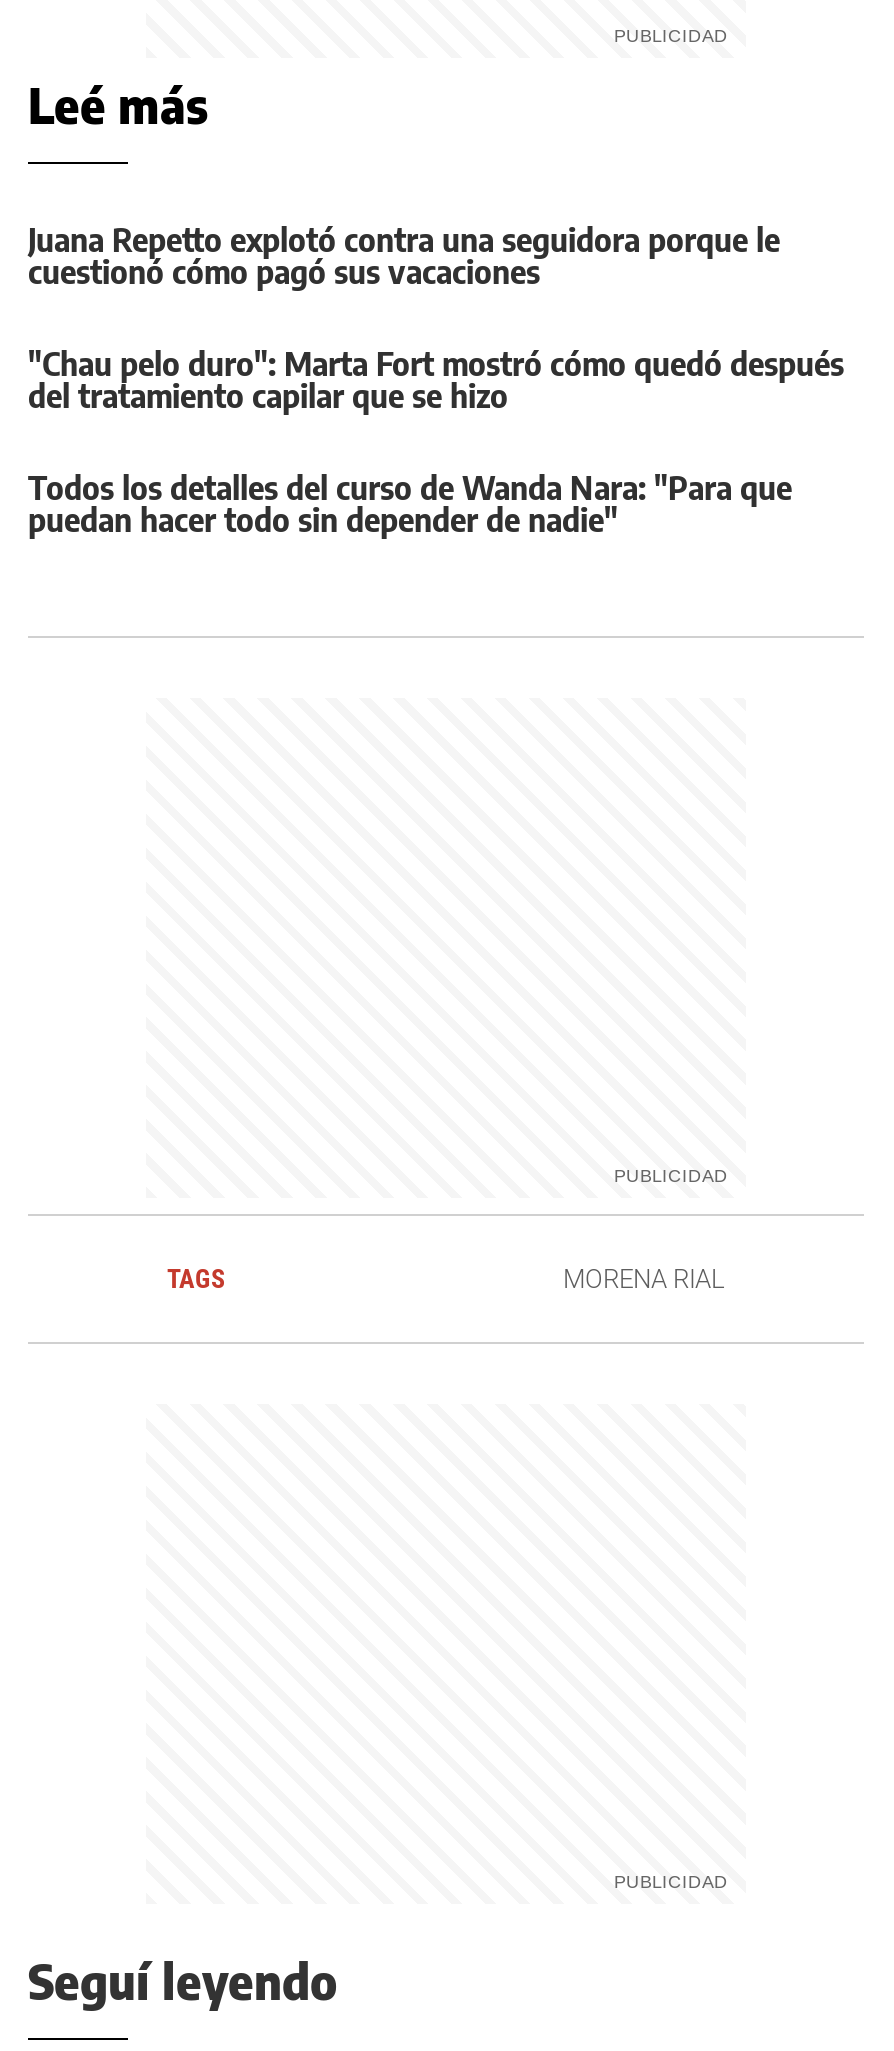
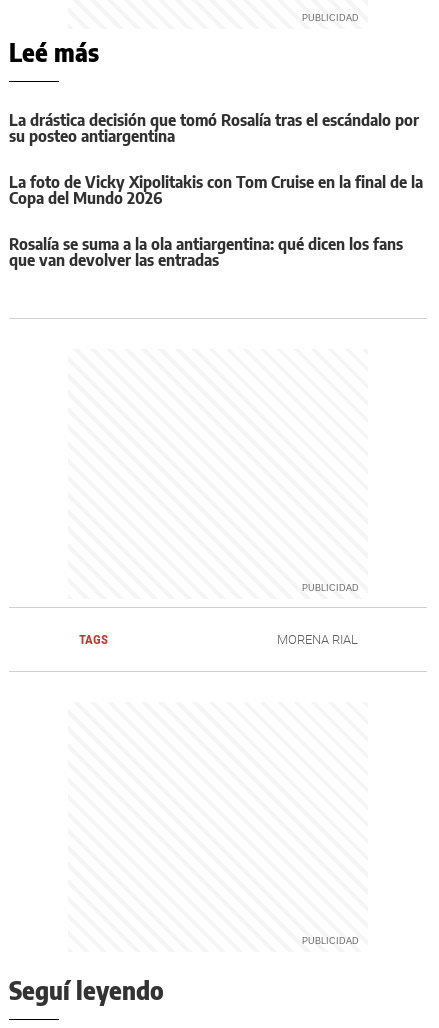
[28,220,780,292] Juana Repetto explotó contra una seguidora porque le | cuestionó cómo pagó sus vacaciones -> [9,110,419,146] La drástica decisión que tomó Rosalía tras el escándalo por | su posteo antiargentina
[28,344,844,416] "Chau pelo duro": Marta Fort mostró cómo quedó después | del tratamiento capilar que se hizo -> [9,172,423,208] La foto de Vicky Xipolitakis con Tom Cruise en la final de la | Copa del Mundo 2026
[28,468,792,540] Todos los detalles del curso de Wanda Nara: "Para que | puedan hacer todo sin depender de nadie" -> [9,234,403,270] Rosalía se suma a la ola antiargentina: qué dicen los fans | que van devolver las entradas

